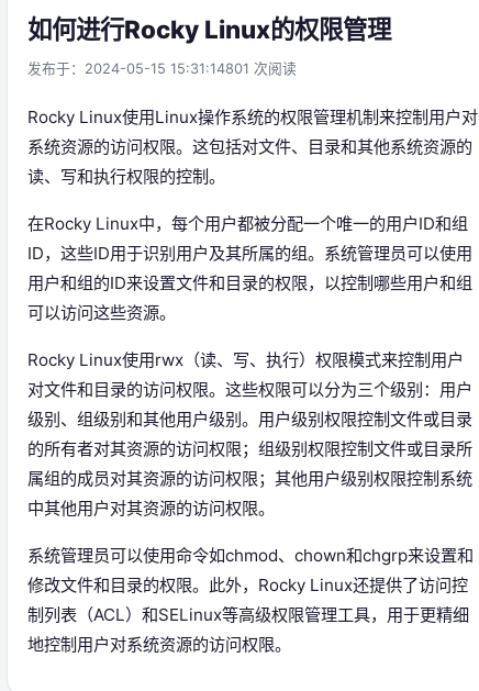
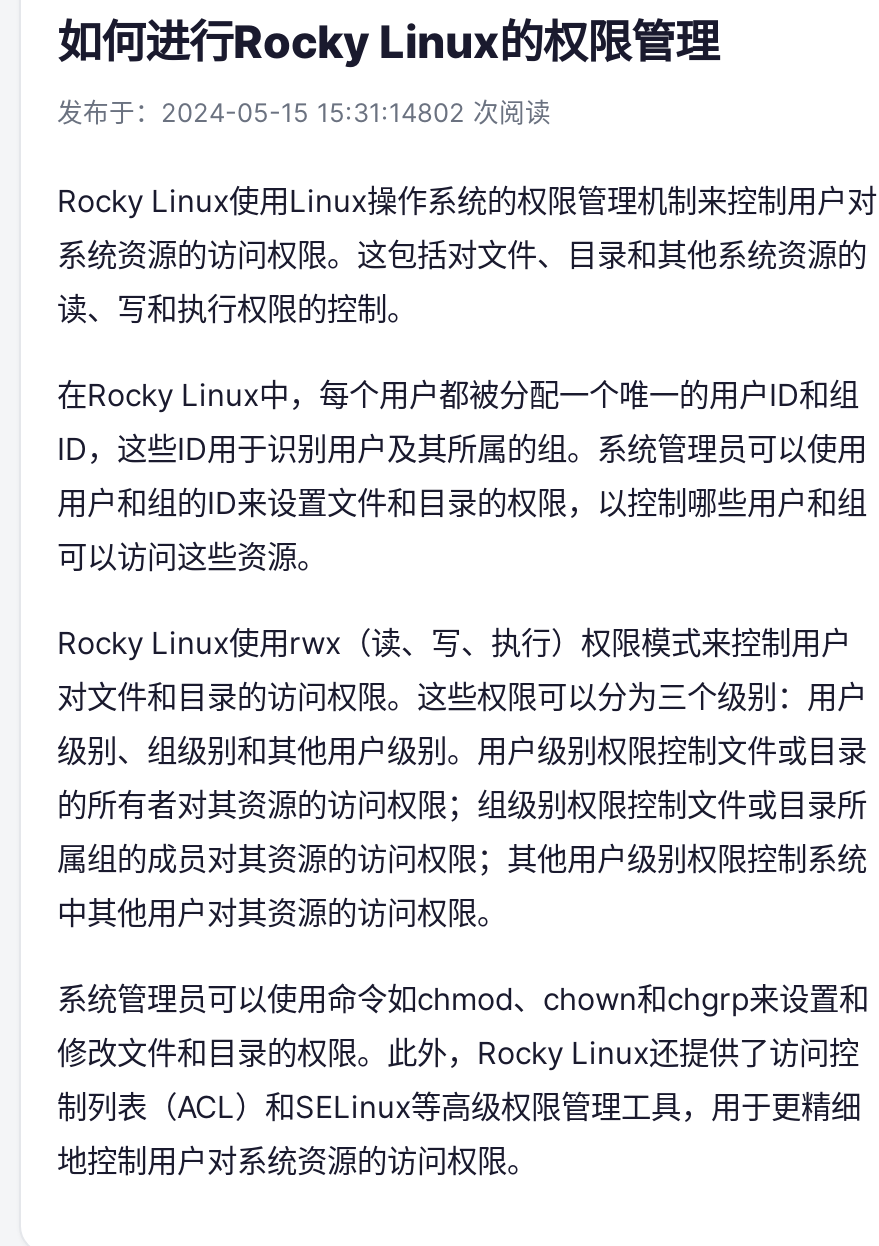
[27,60,297,77] 发布于：2024-05-15 15:31:14801 次阅读 -> [57,98,551,128] 发布于：2024-05-15 15:31:14802 次阅读

